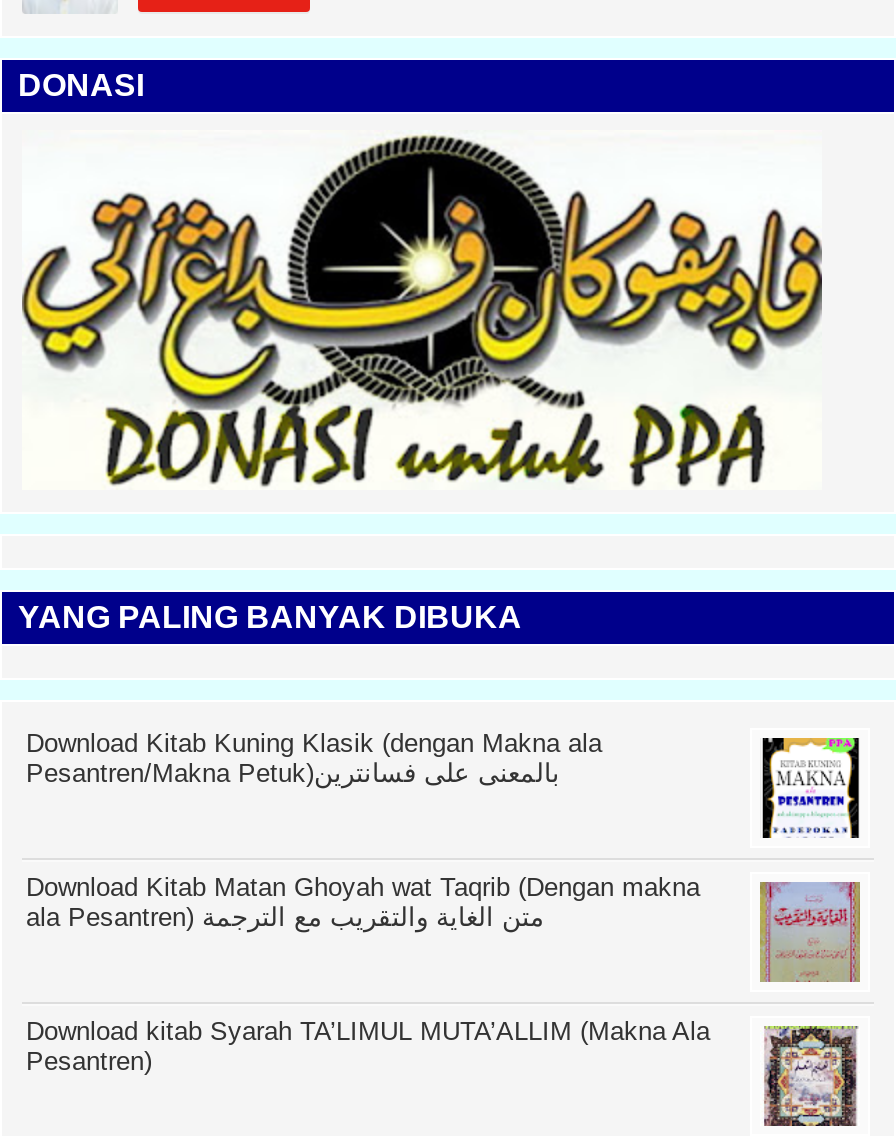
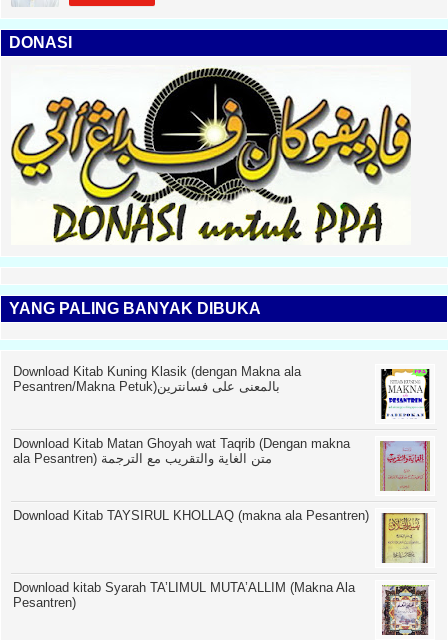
none -> [13,508,428,561] [image] | Download Kitab TAYSIRUL KHOLLAQ (makna ala Pesantren)

